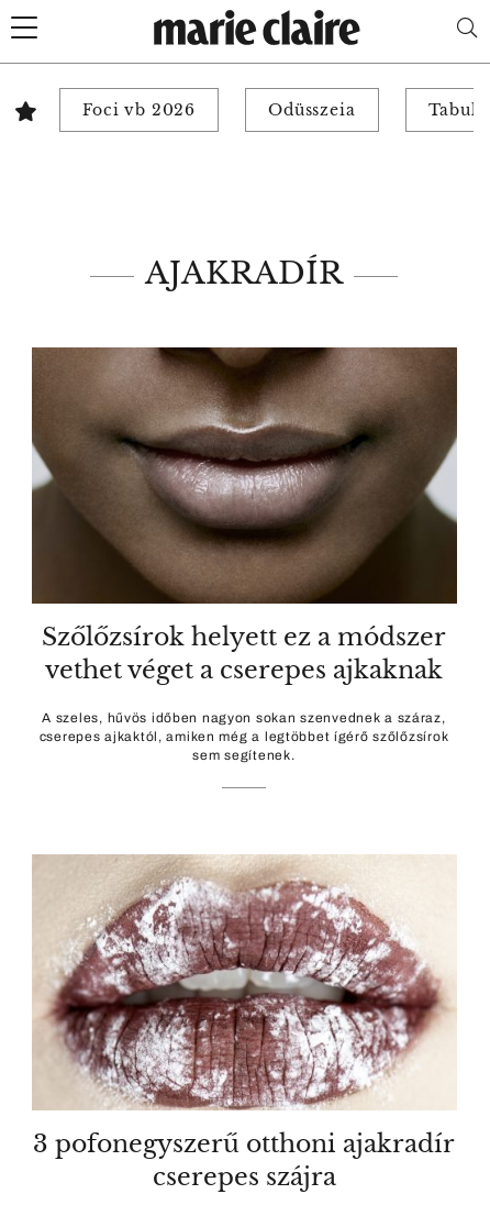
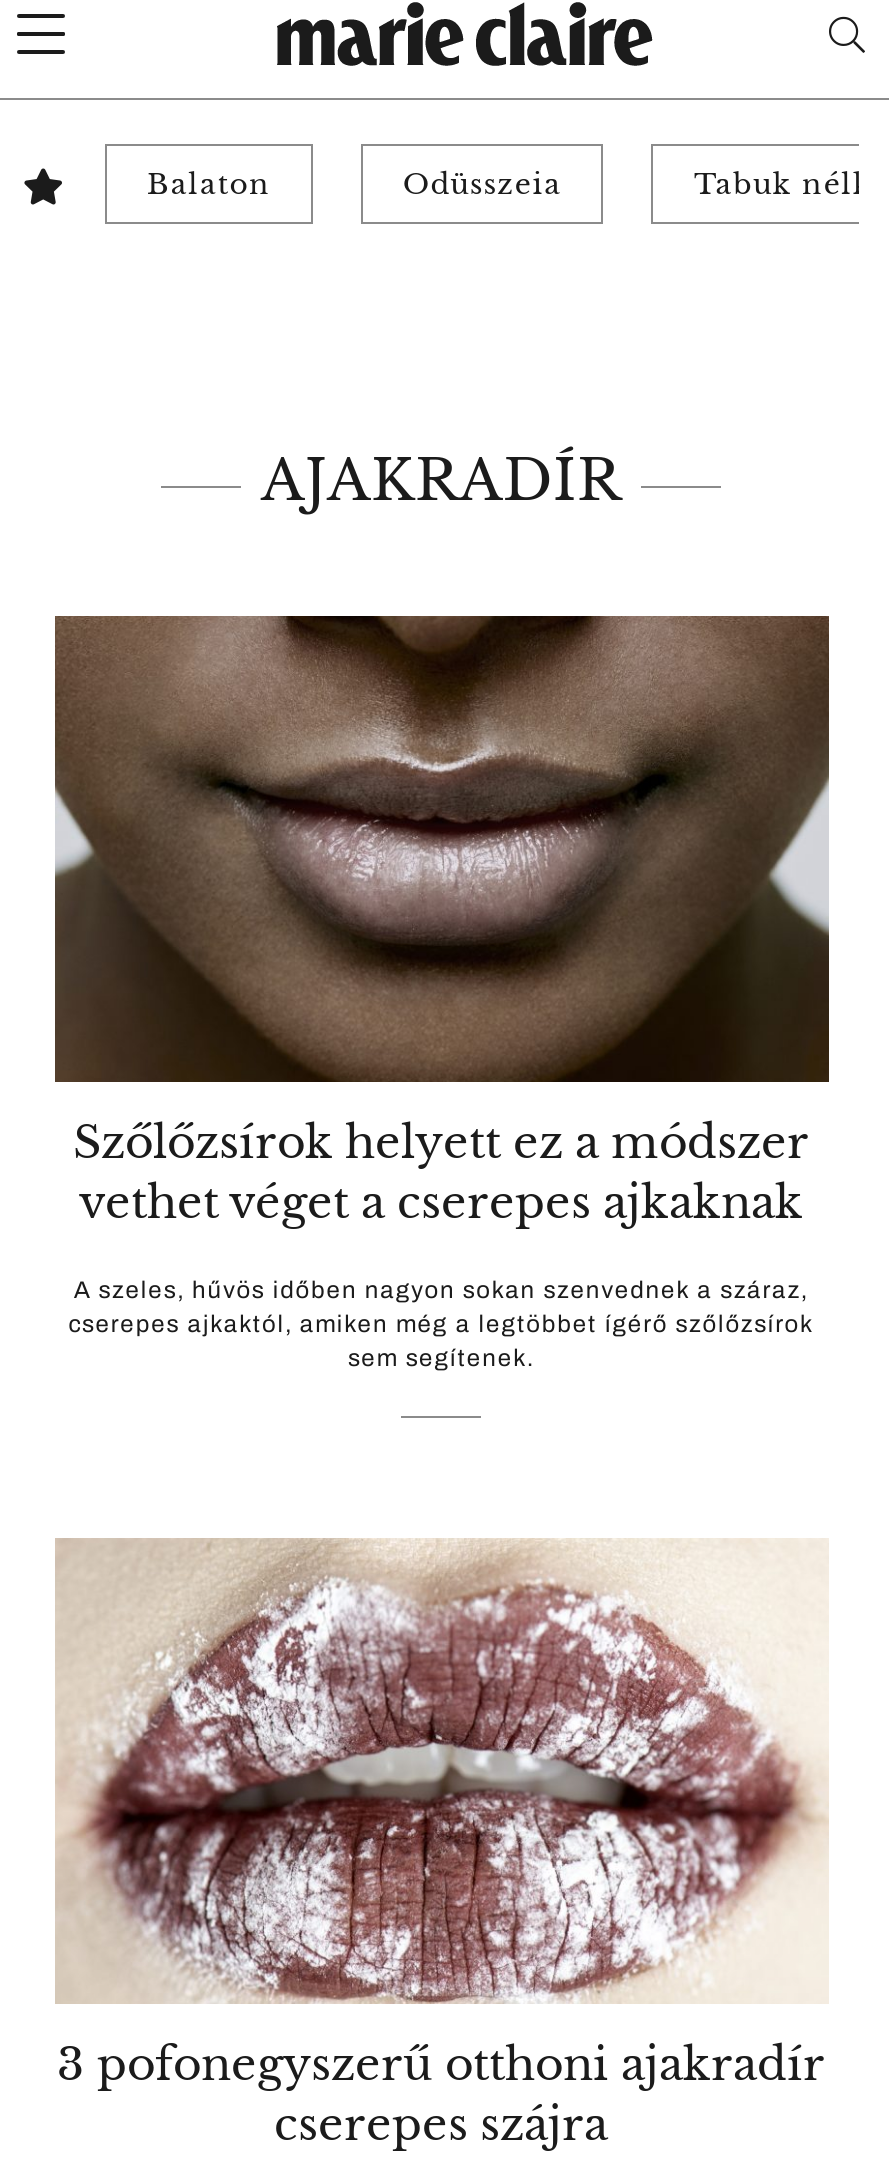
[82,100,196,120] Foci vb 2026 -> [147,166,271,202] Balaton

